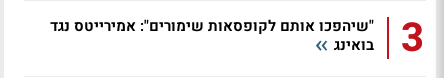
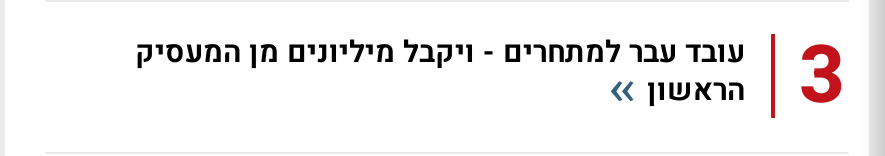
[50,15,374,56] "שיהפכו אותם לקופסאות שימורים": אמירייטס נגד | בואינג -> [135,30,745,112] עובד עבר למתחרים - ויקבל מיליונים מן המעסיק | הראשון

